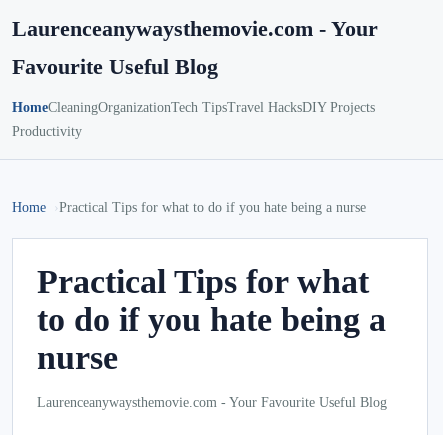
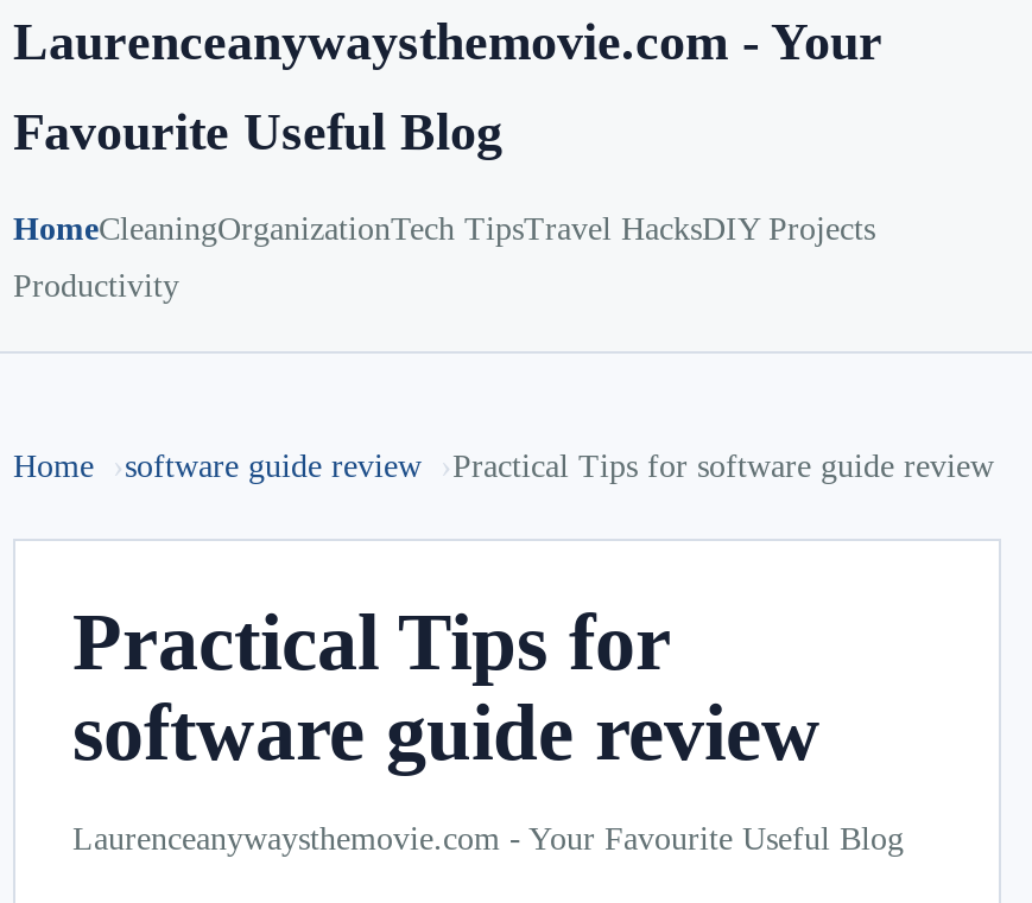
[59,200,366,215] Practical Tips for what to do if you hate being a nurse -> [125,449,994,484] software guide review | Practical Tips for software guide review
[37,263,386,376] Practical Tips for what | to do if you hate being a | nurse -> [72,598,821,776] Practical Tips for | software guide review

